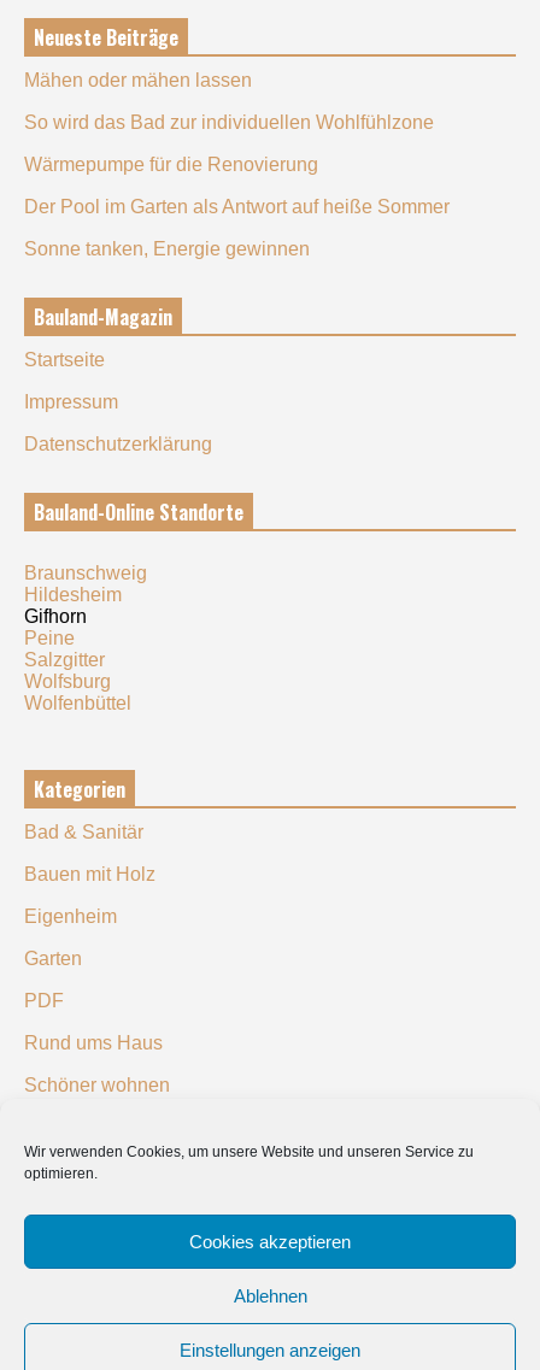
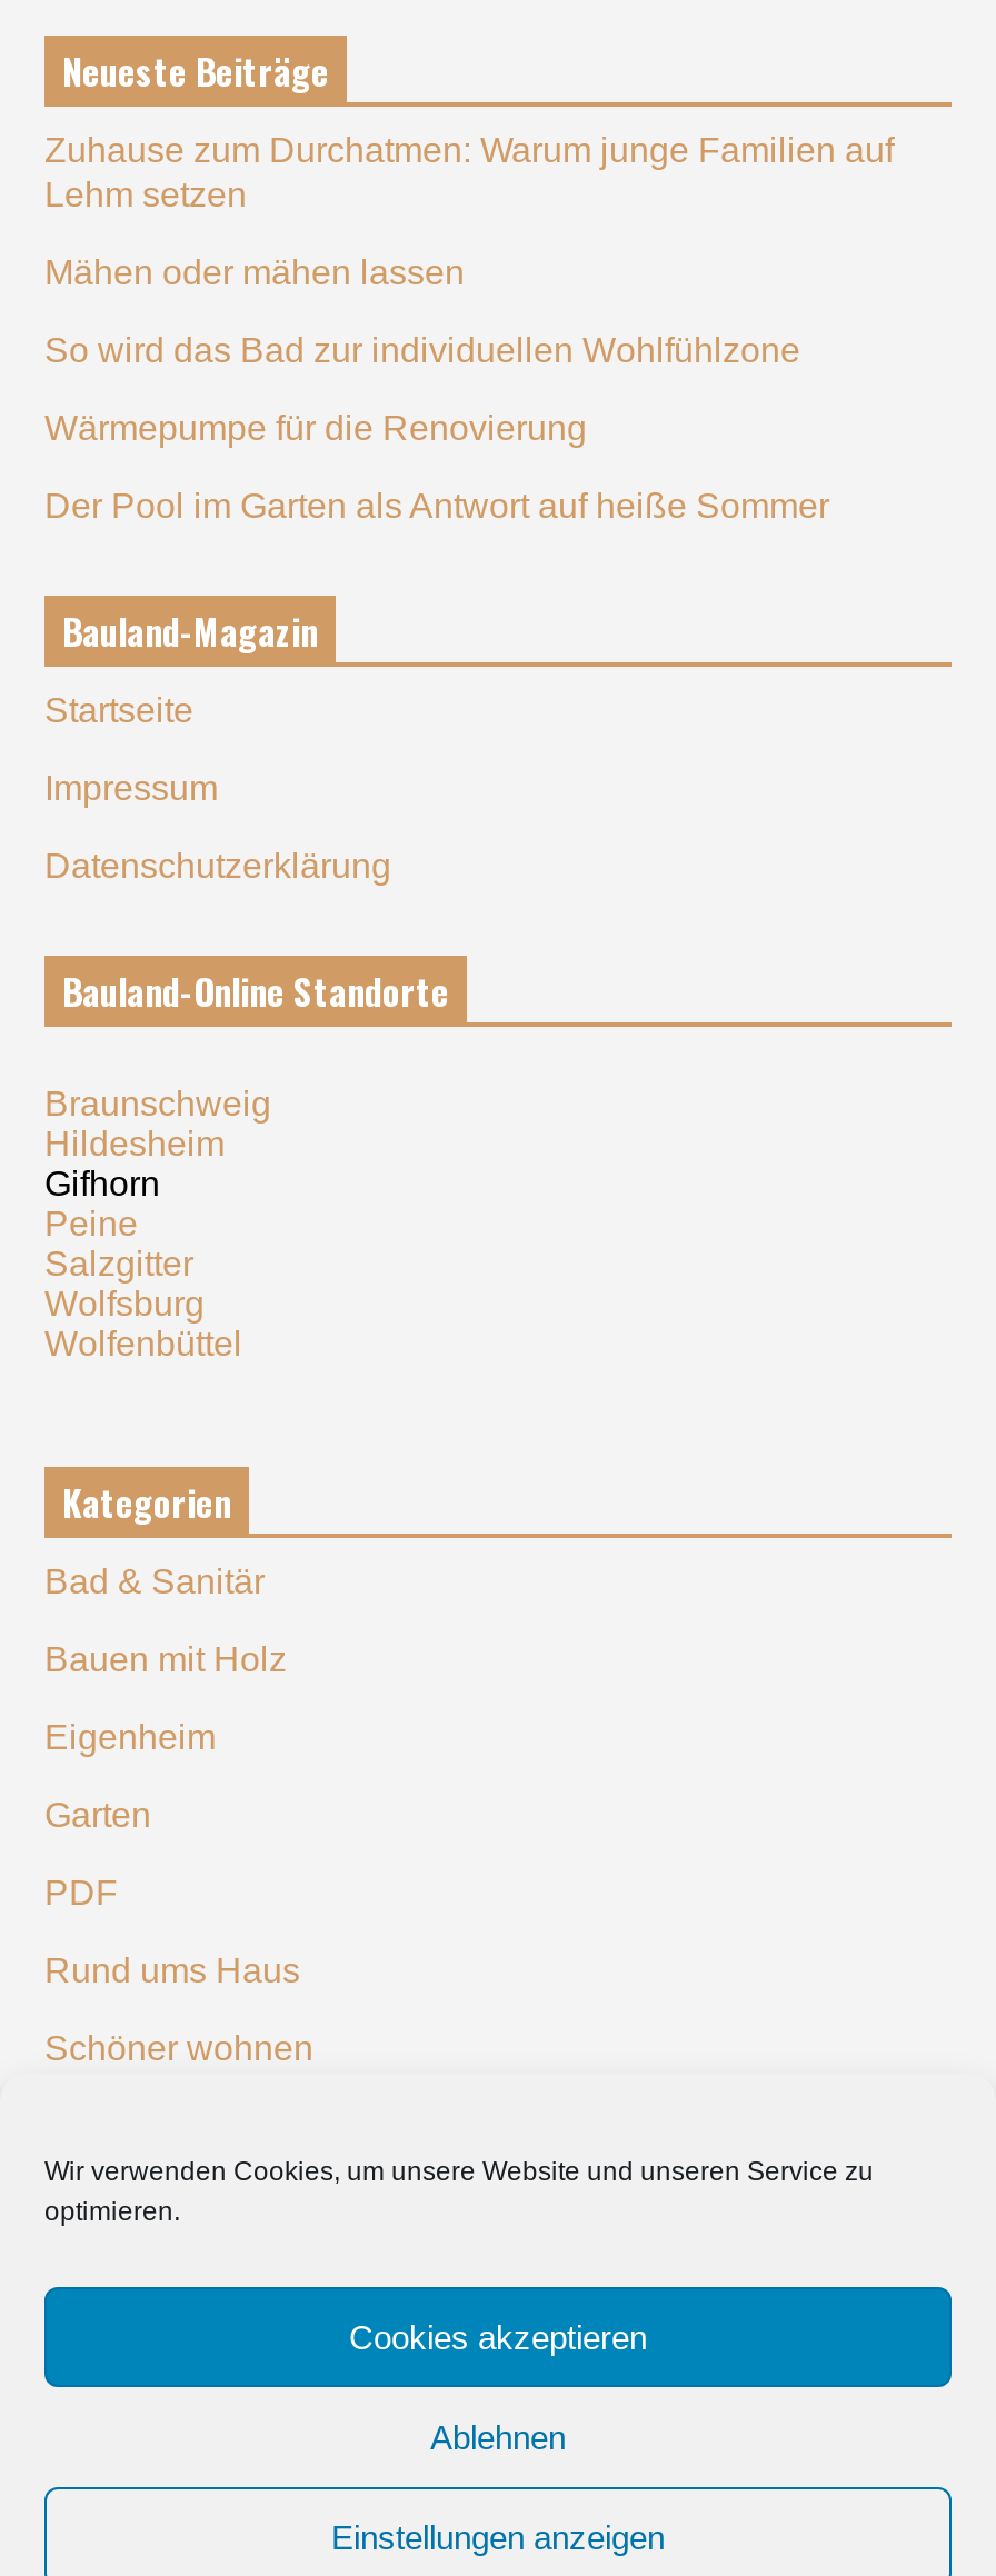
none -> [44,132,894,214] Zuhause zum Durchatmen: Warum junge Familien auf | Lehm setzen
moved [24,69,450,216] -> [44,254,829,526]: Mähen oder mähen lassen | So wird das Bad zur individuellen Wohlfühlzone | Wärmepumpe für die Renovierung | Der Pool im Garten als Antwort auf heiße Sommer
[24,238,310,258] Sonne tanken, Energie gewinnen -> none

